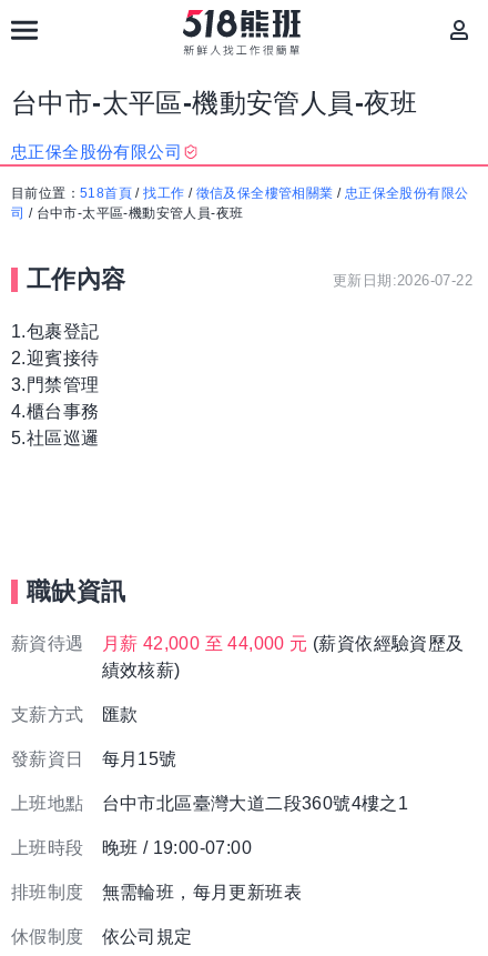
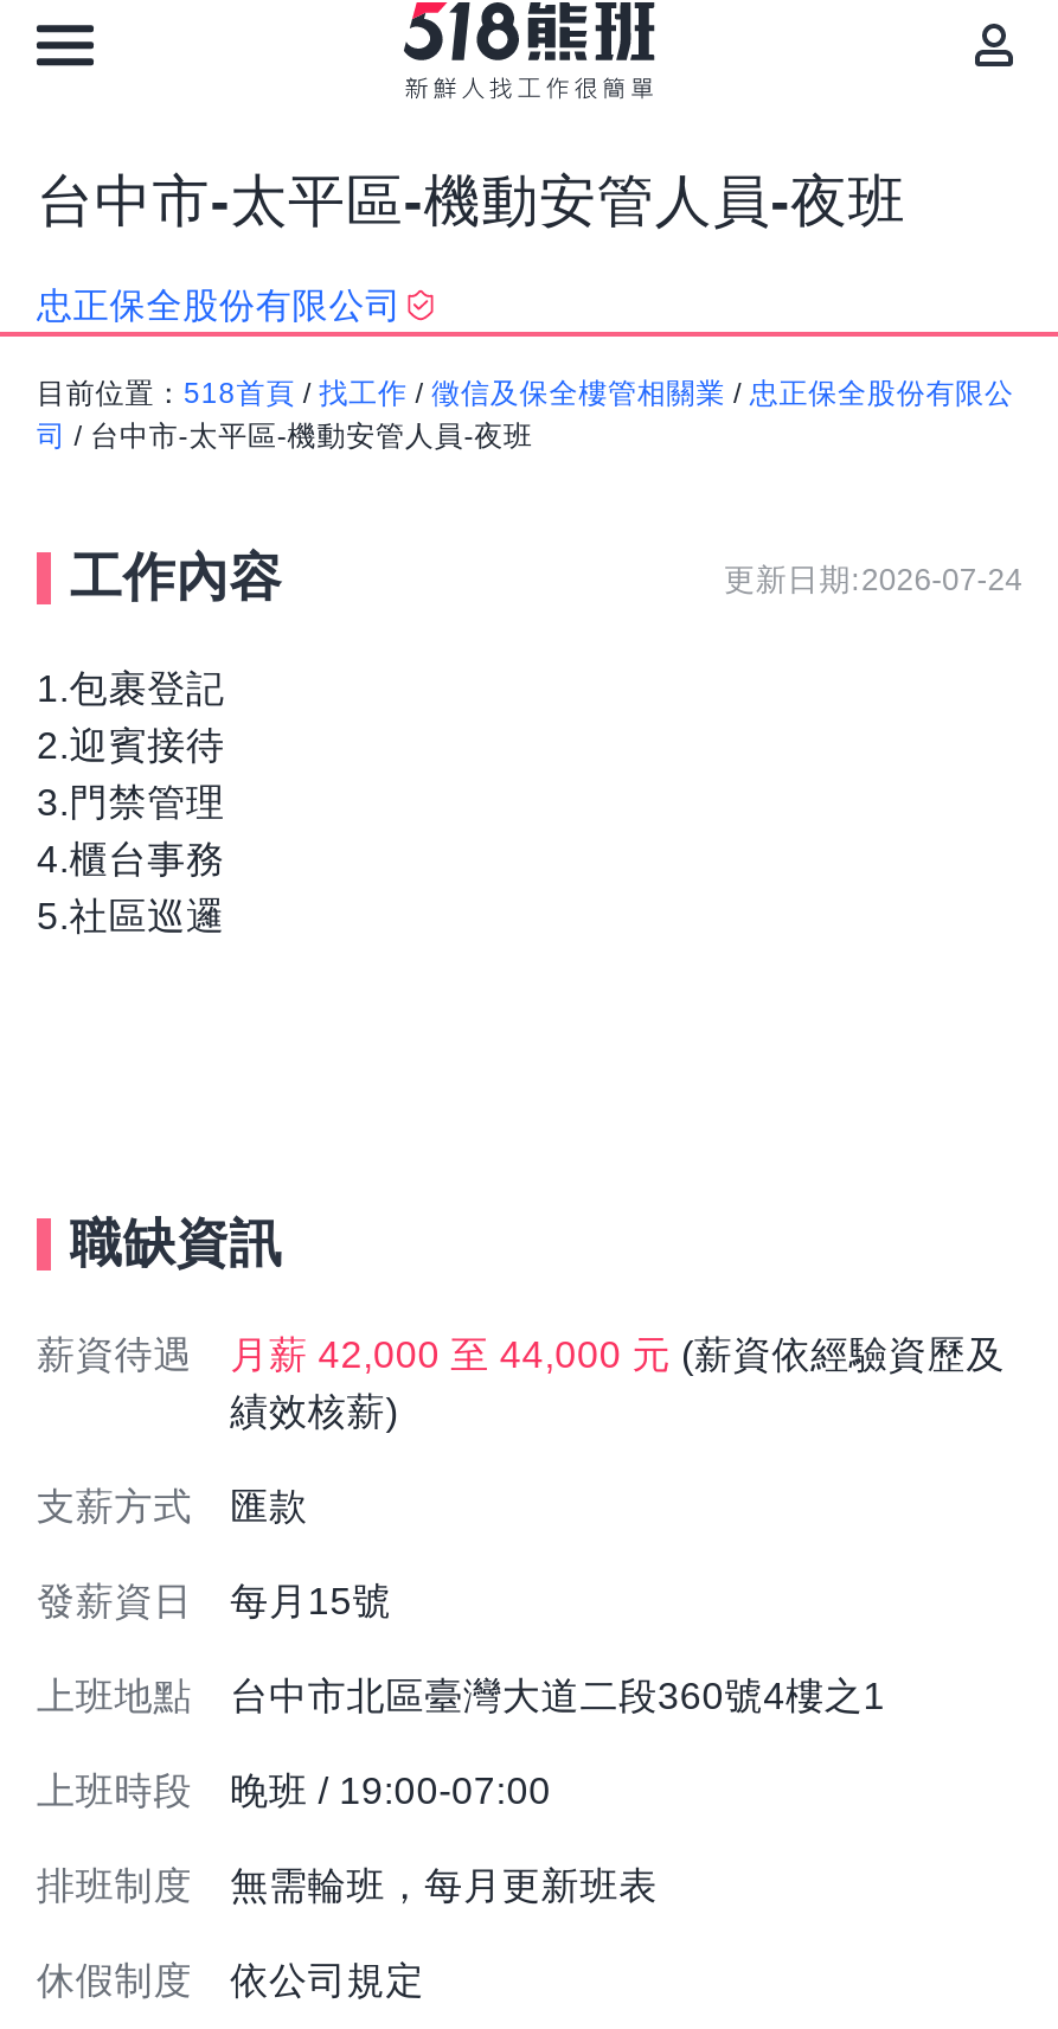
[333,271,472,288] 更新日期:2026-07-22 -> [724,561,1022,596] 更新日期:2026-07-24

